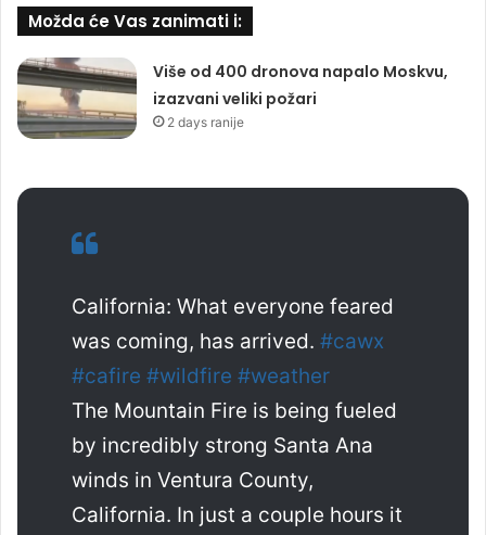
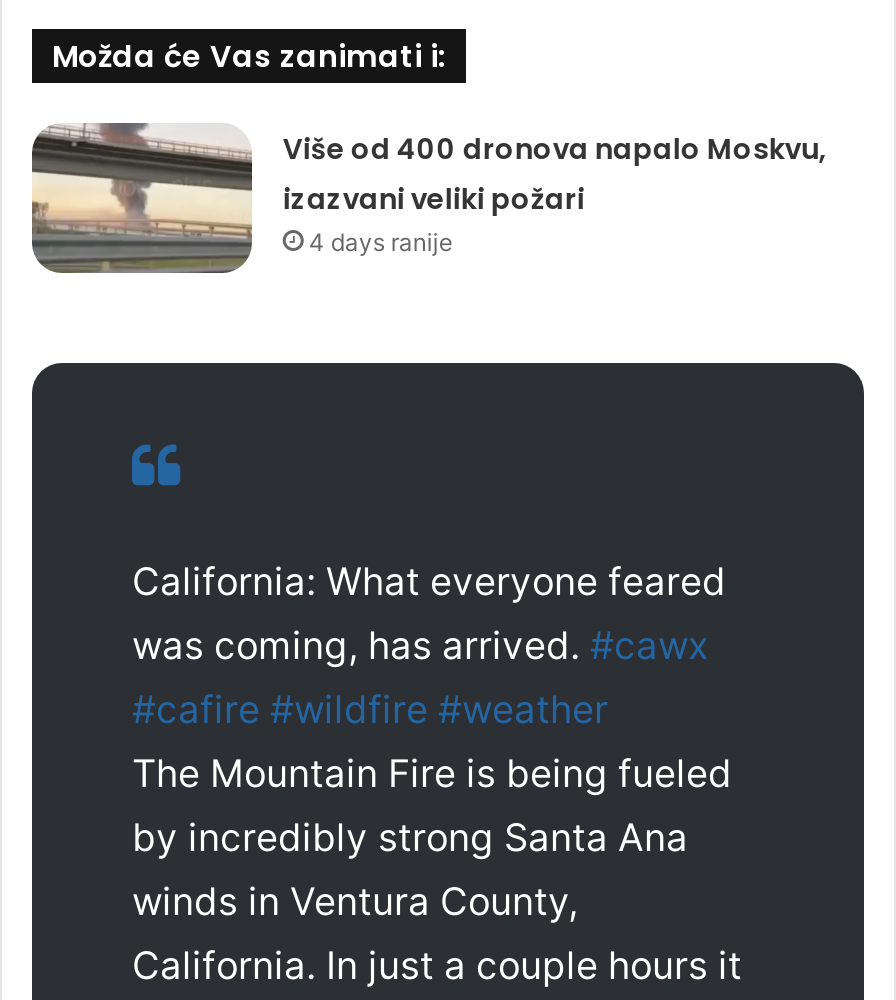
[167,114,244,130] 2 days ranije -> [309,226,453,256] 4 days ranije

